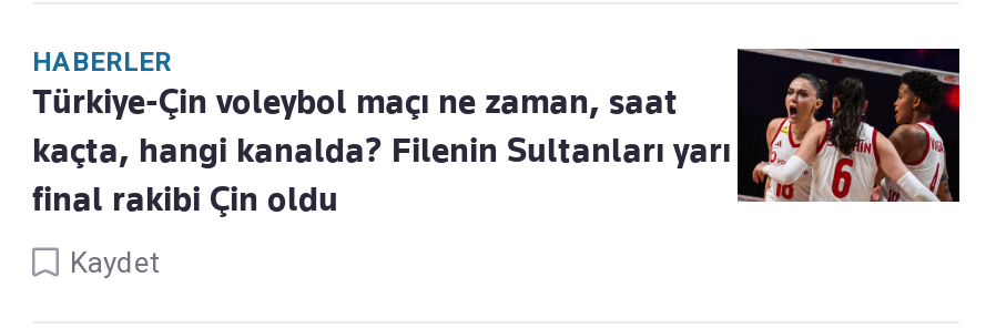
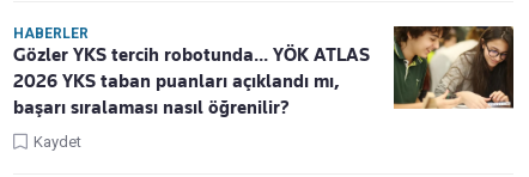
[32,47,962,220] [image] | Türkiye-Çin voleybol maçı ne zaman, saat | kaçta, hangi kanalda? Filenin Sultanları yarı | final rakibi Çin oldu -> [13,25,515,119] [image] | Gözler YKS tercih robotunda... YÖK ATLAS | 2026 YKS taban puanları açıklandı mı, | başarı sıralaması nasıl öğrenilir?

